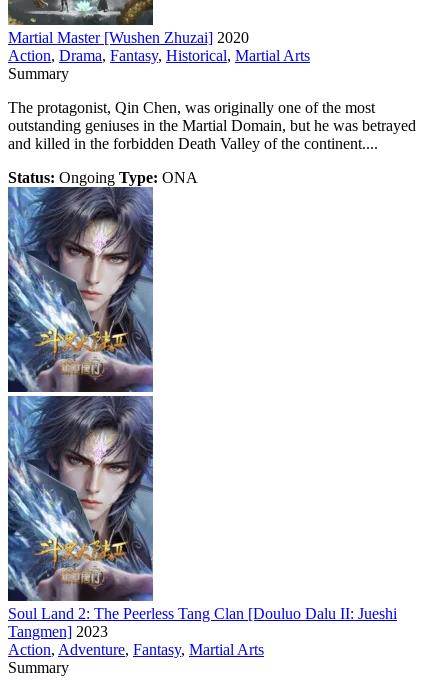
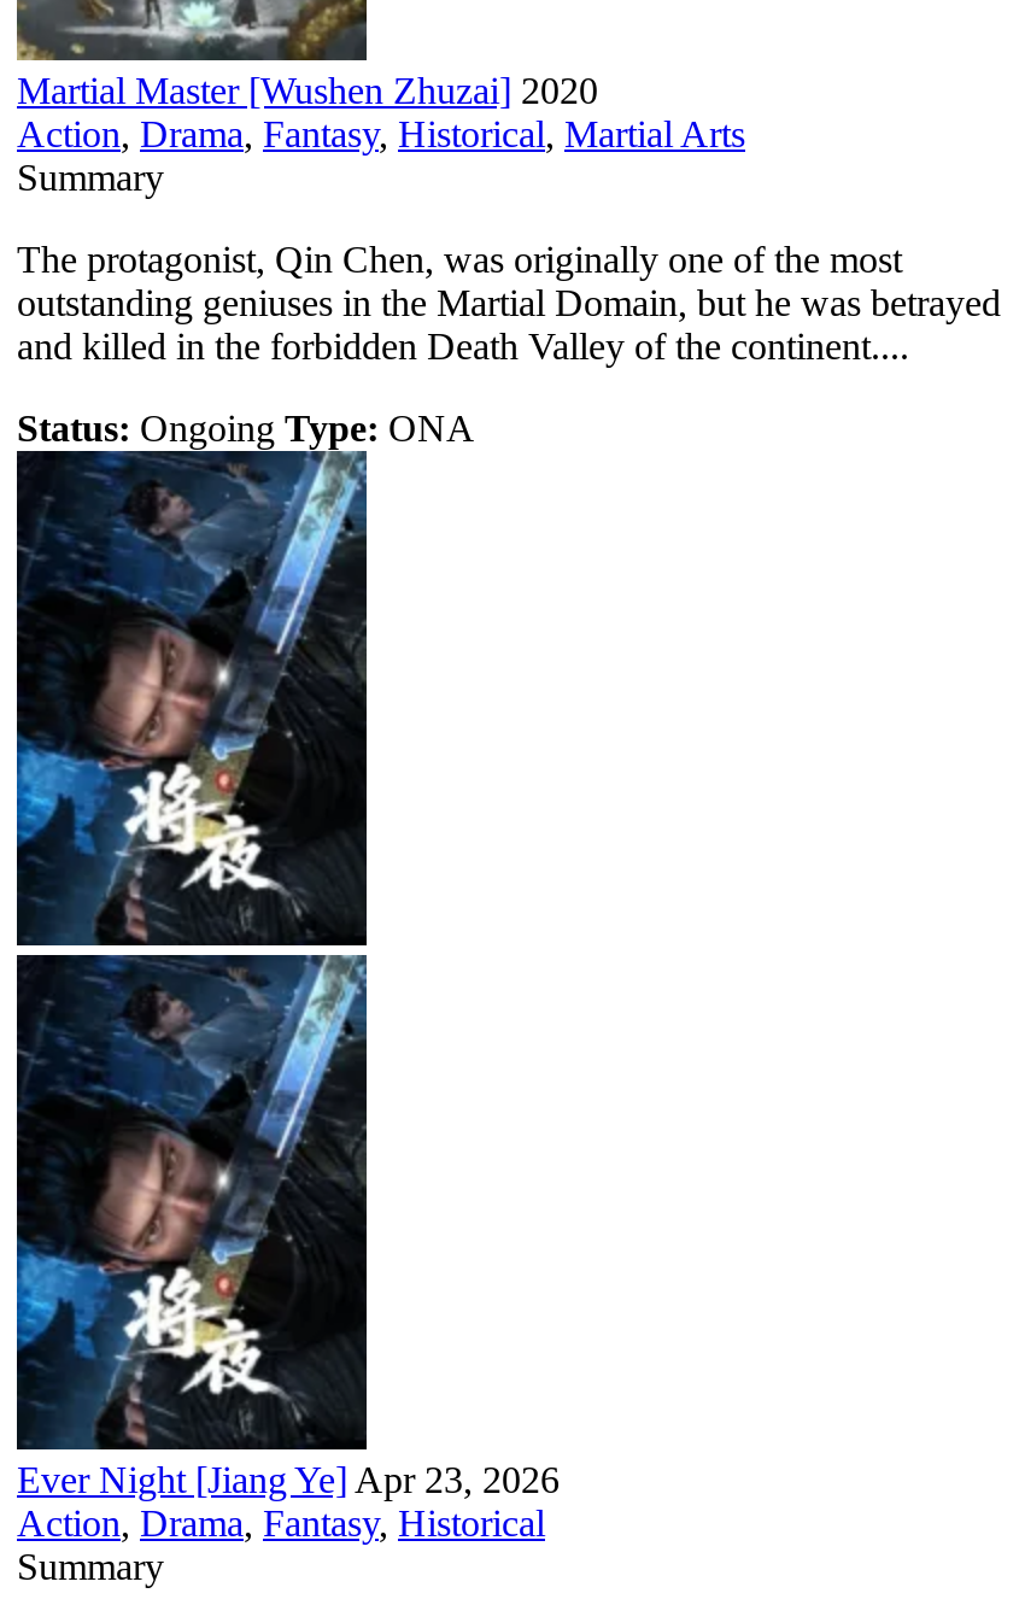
[7,188,397,658] [image] | Soul Land 2: The Peerless Tang Clan [Douluo Dalu II: Jueshi | Tangmen] 2023 | Action, Adventure, Fantasy, Martial Arts -> [14,453,560,1543] [image] | Ever Night [Jiang Ye] Apr 23, 2026 | Action, Drama, Fantasy,Historical

